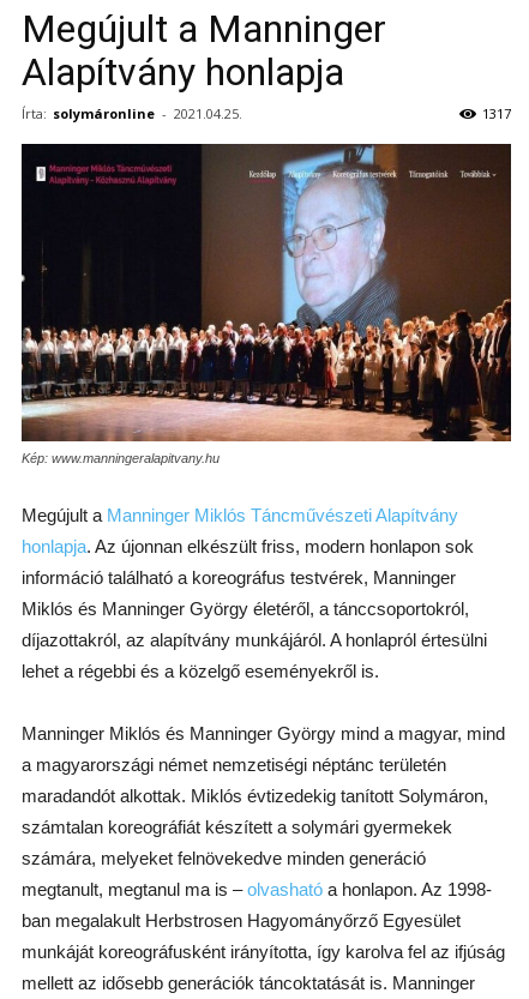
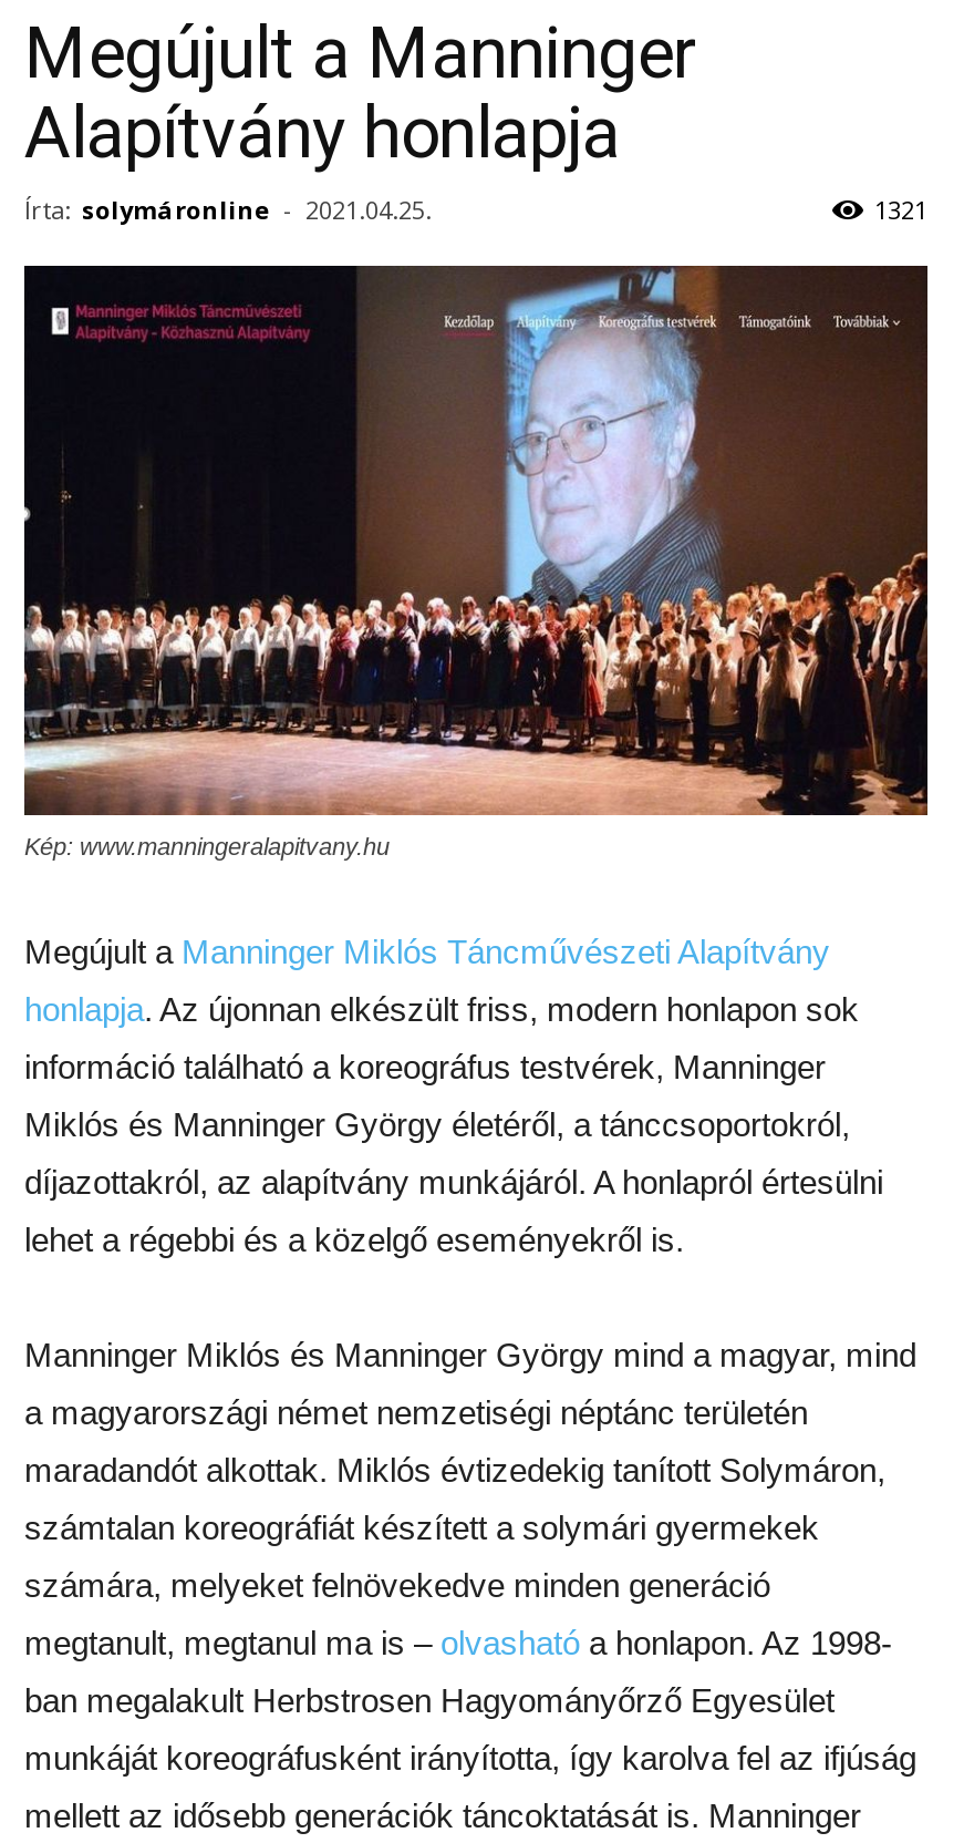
[482,104,511,122] 1317 -> [874,193,927,226] 1321

